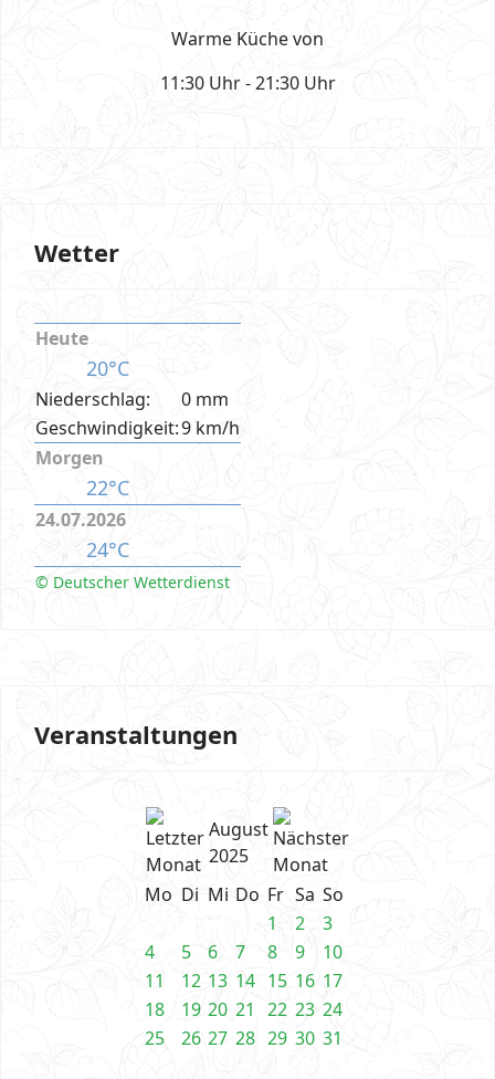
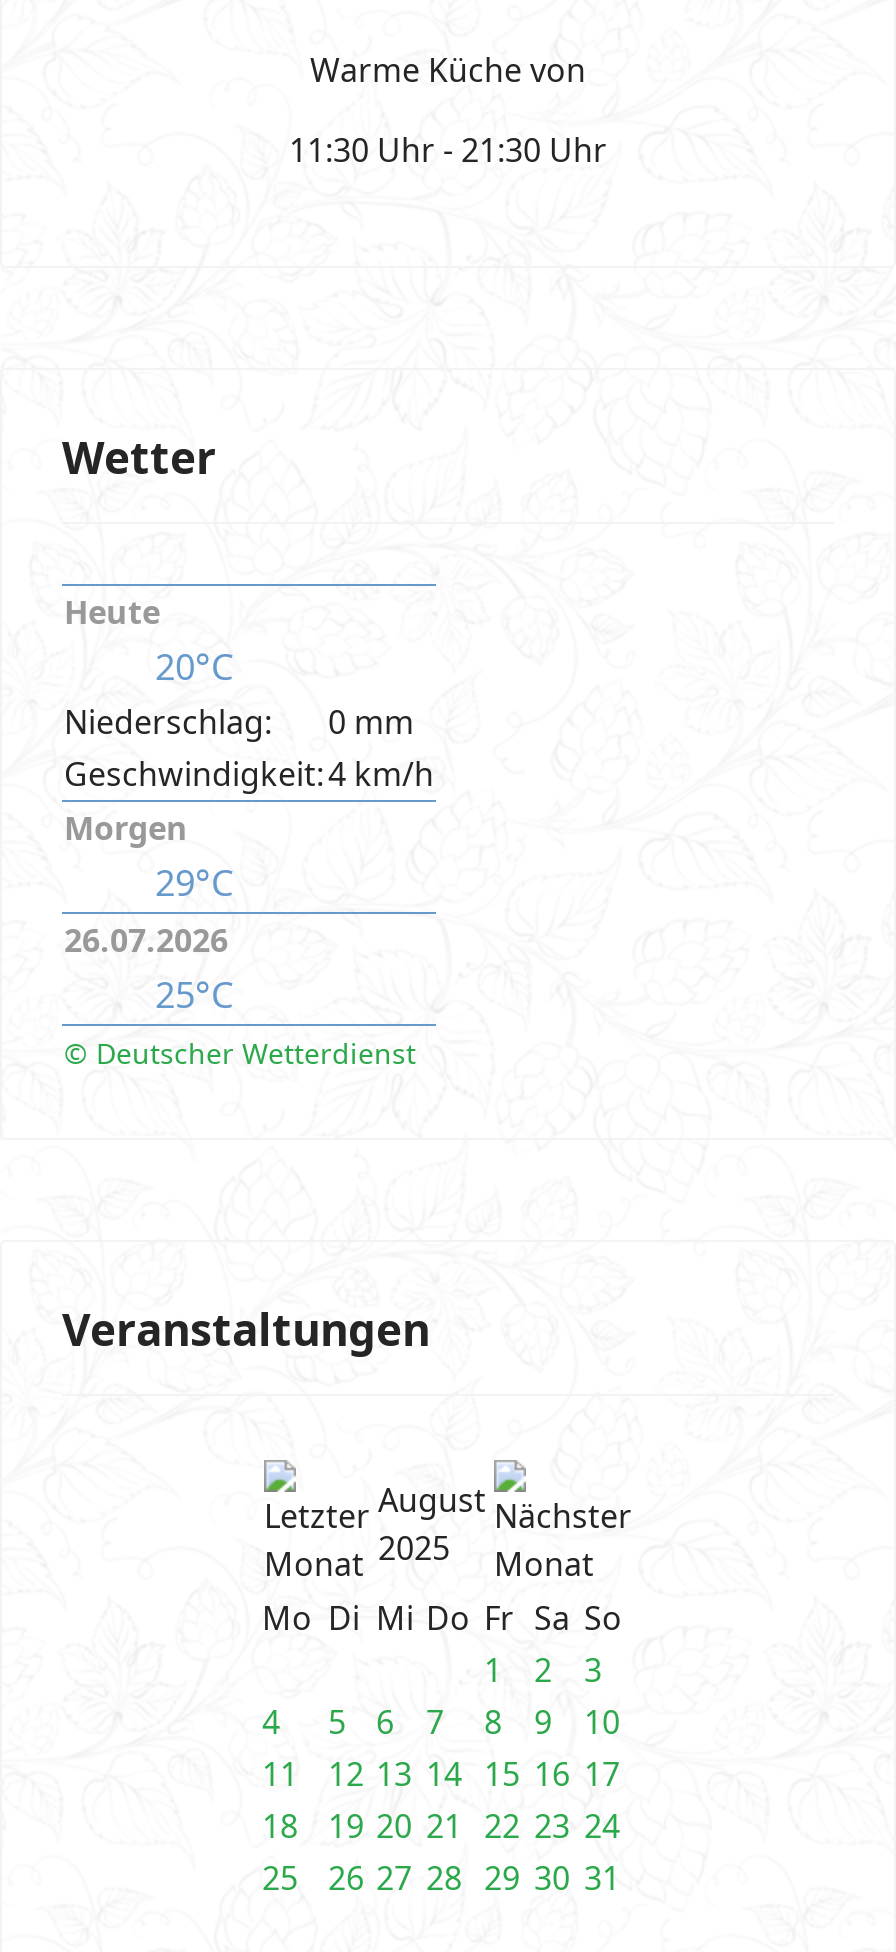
[35,416,240,440] Geschwindigkeit: 9 km/h -> [64,752,434,796] Geschwindigkeit: 4 km/h
[35,474,129,563] 22°C | 24.07.2026 | 24°C -> [64,858,233,1018] 29°C | 26.07.2026 | 25°C

